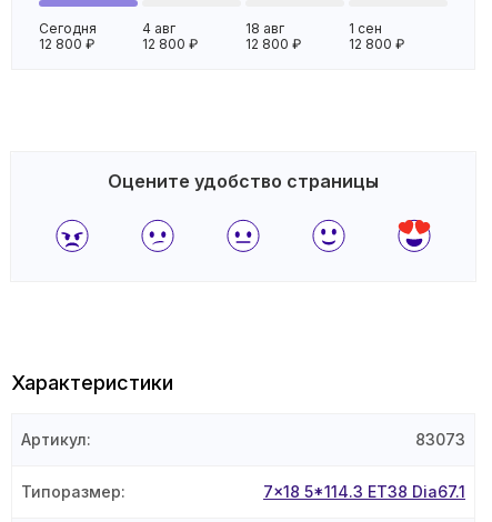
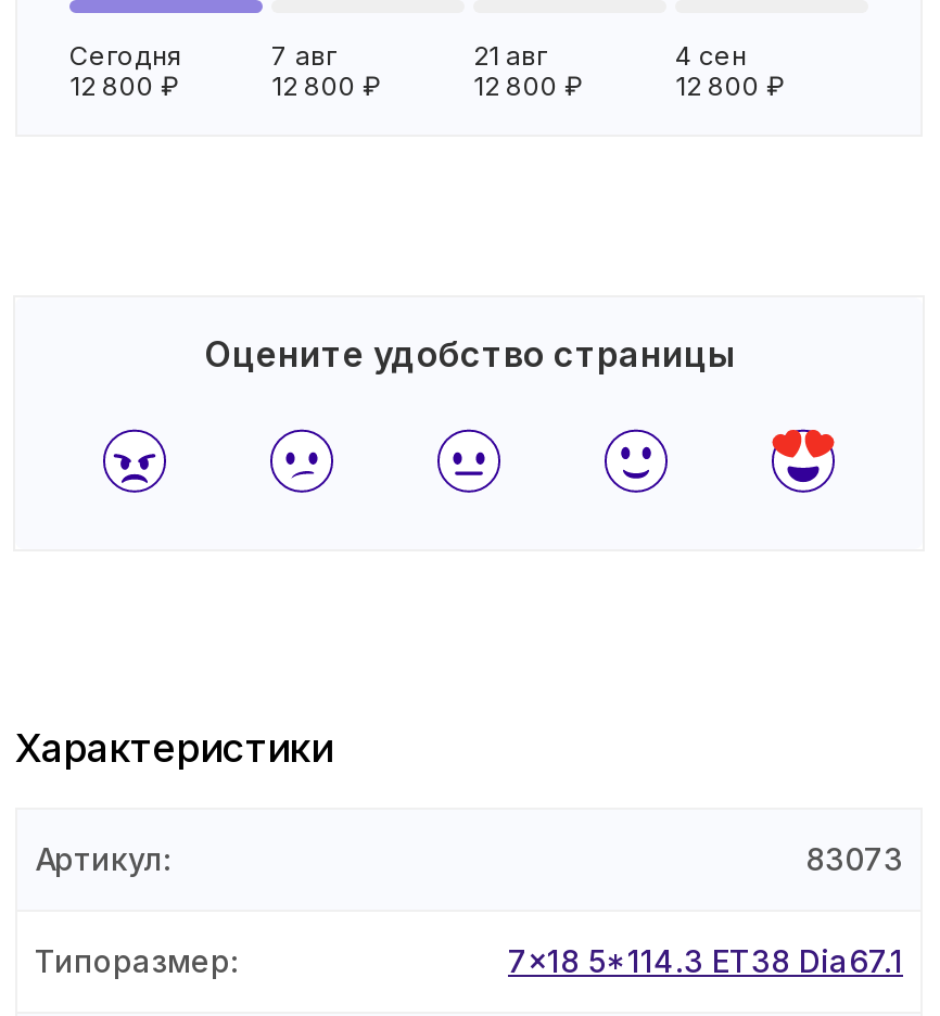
[142,19,175,36] 4 авг -> [271,38,336,71] 7 авг
[245,19,284,36] 18 авг -> [473,38,547,71] 21 авг
[349,19,382,36] 1 сен -> [675,38,747,71] 4 сен

